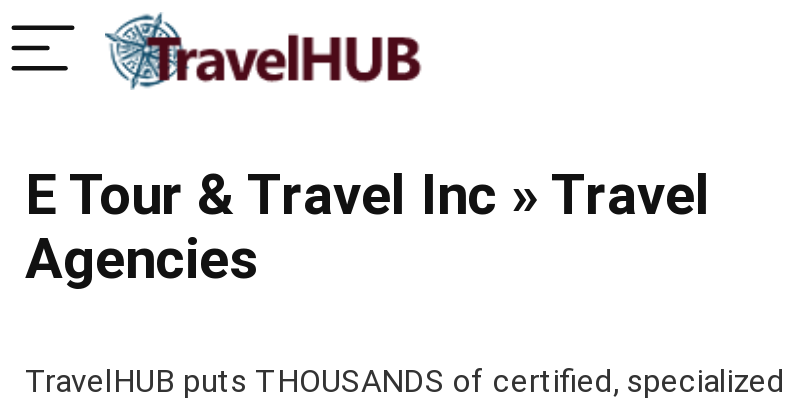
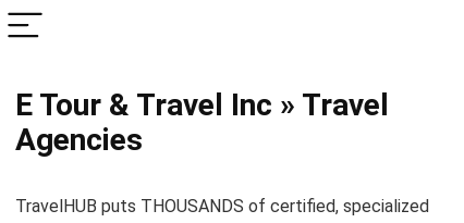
[103,12,423,90] [image] -> none

